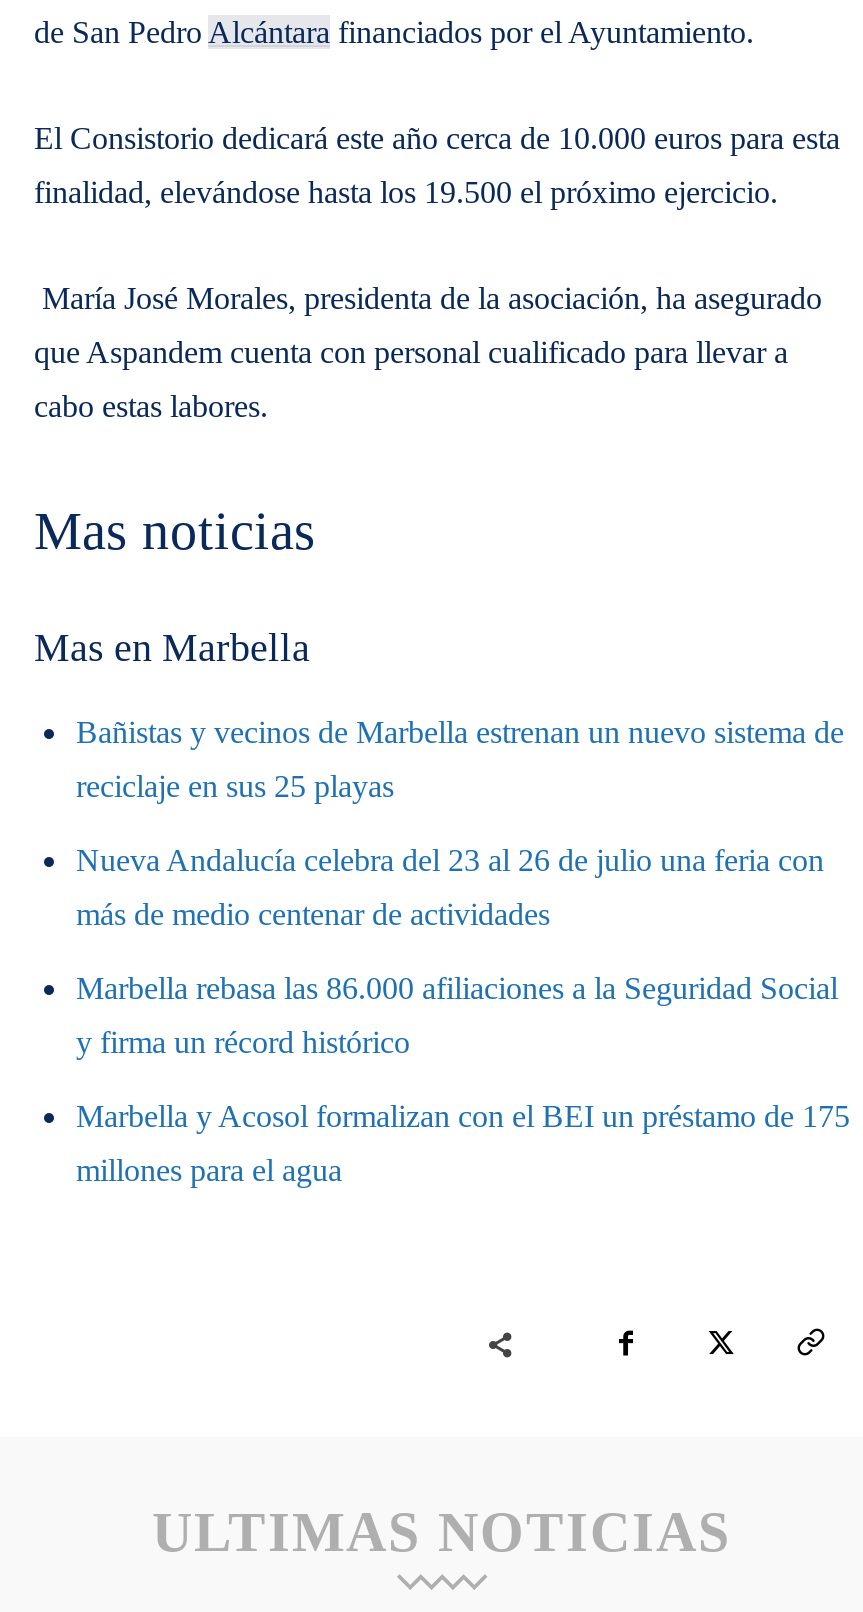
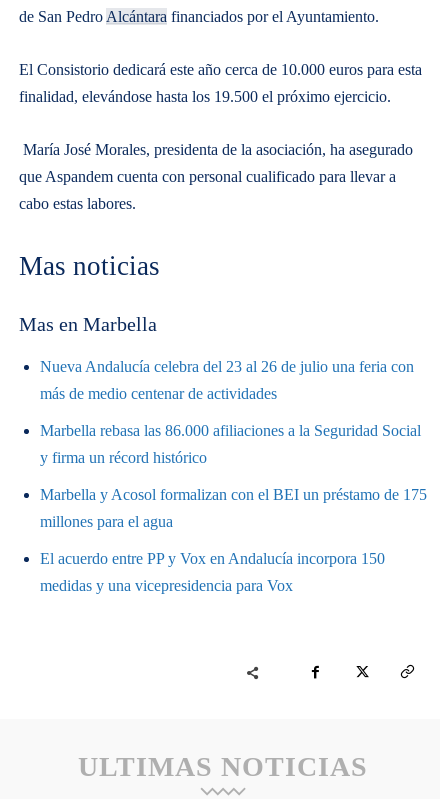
[76,715,844,803] Bañistas y vecinos de Marbella estrenan un nuevo sistema de | reciclaje en sus 25 playas -> none
moved [76,843,850,1187] -> [40,358,427,530]: Nueva Andalucía celebra del 23 al 26 de julio una feria con | más de medio centenar de actividades | Marbella rebasa las 86.000 afiliaciones a la Seguridad Social | y firma un récord histórico | Marbella y Acosol formalizan con el BEI un préstamo de 175 | millones para el agua
none -> [40,550,385,594] El acuerdo entre PP y Vox en Andalucía incorpora 150 | medidas y una vicepresidencia para Vox

